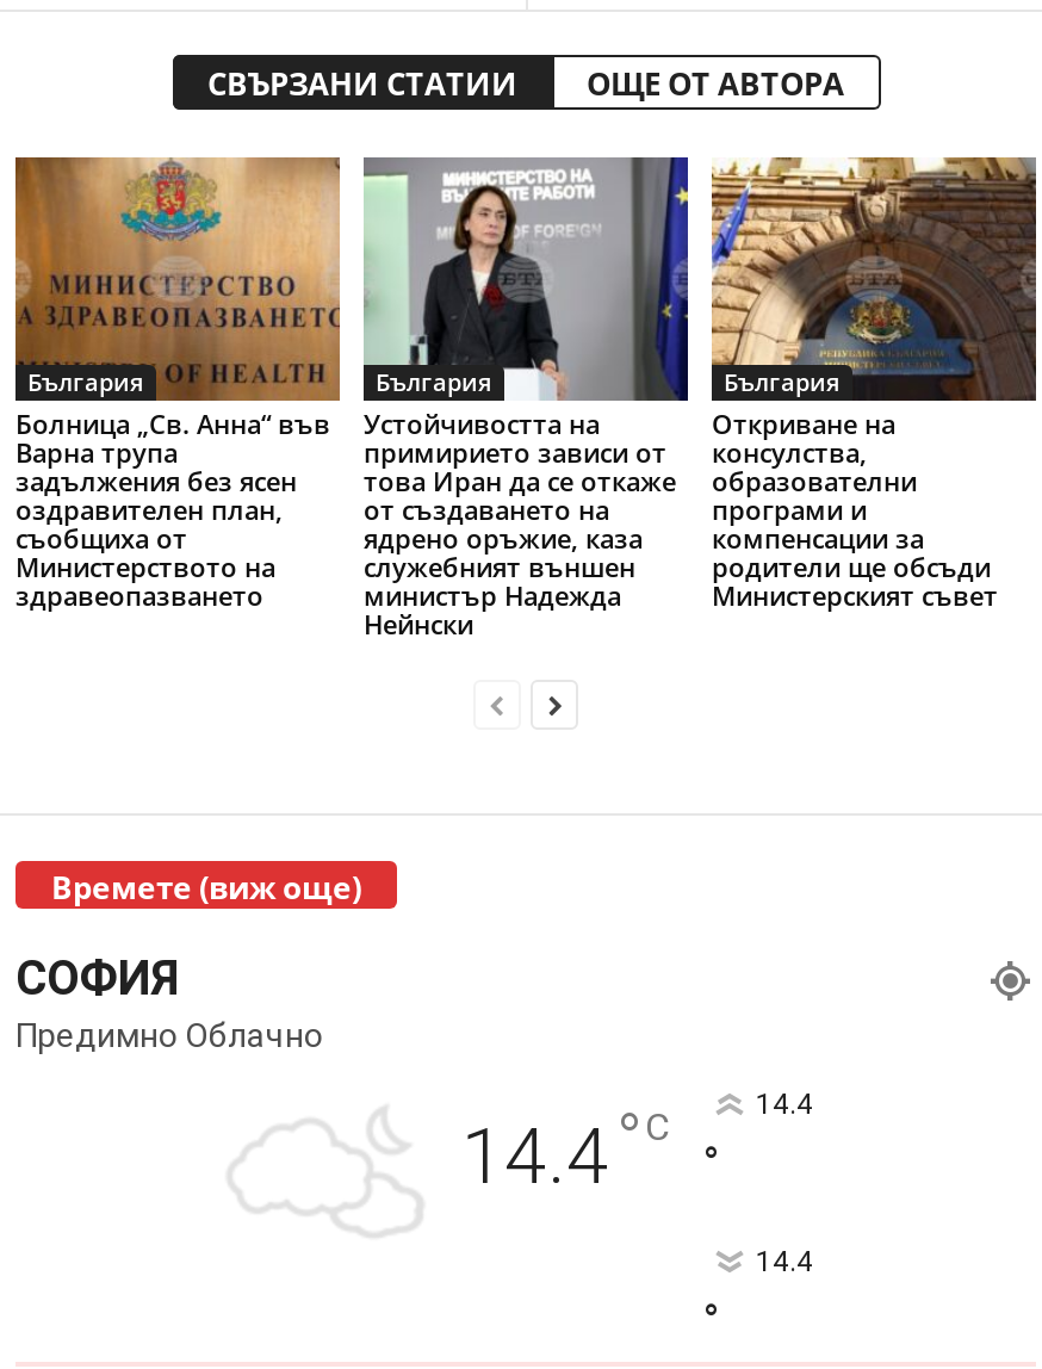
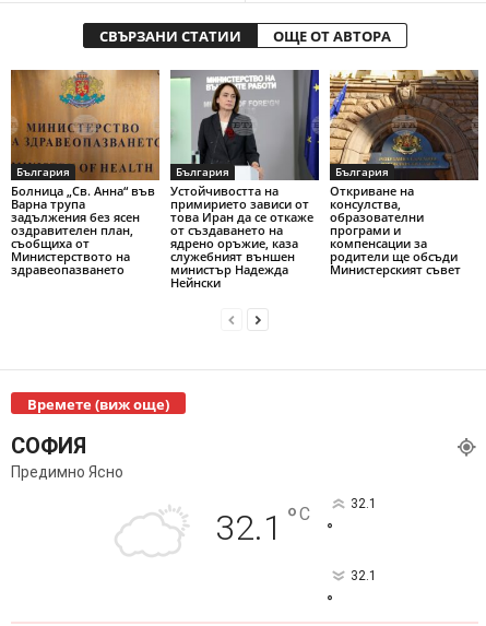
[15,1017,323,1055] Предимно Облачно -> [11,464,123,481] Предимно Ясно
[461,1098,669,1203] 14.4 °C -> [215,501,310,549] 32.1 °C
[756,1089,813,1122] 14.4 -> [350,496,376,512] 32.1
[756,1246,813,1279] 14.4 -> [350,569,376,584] 32.1

